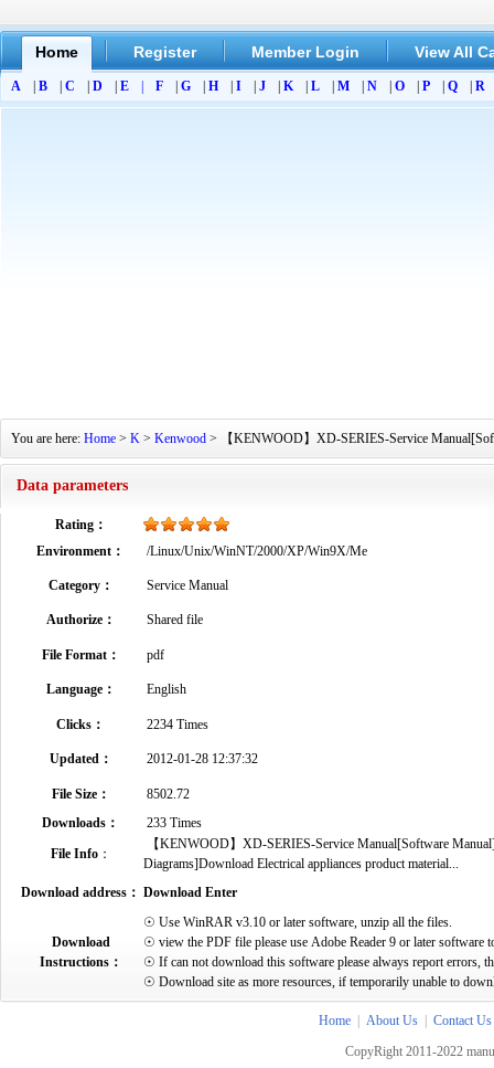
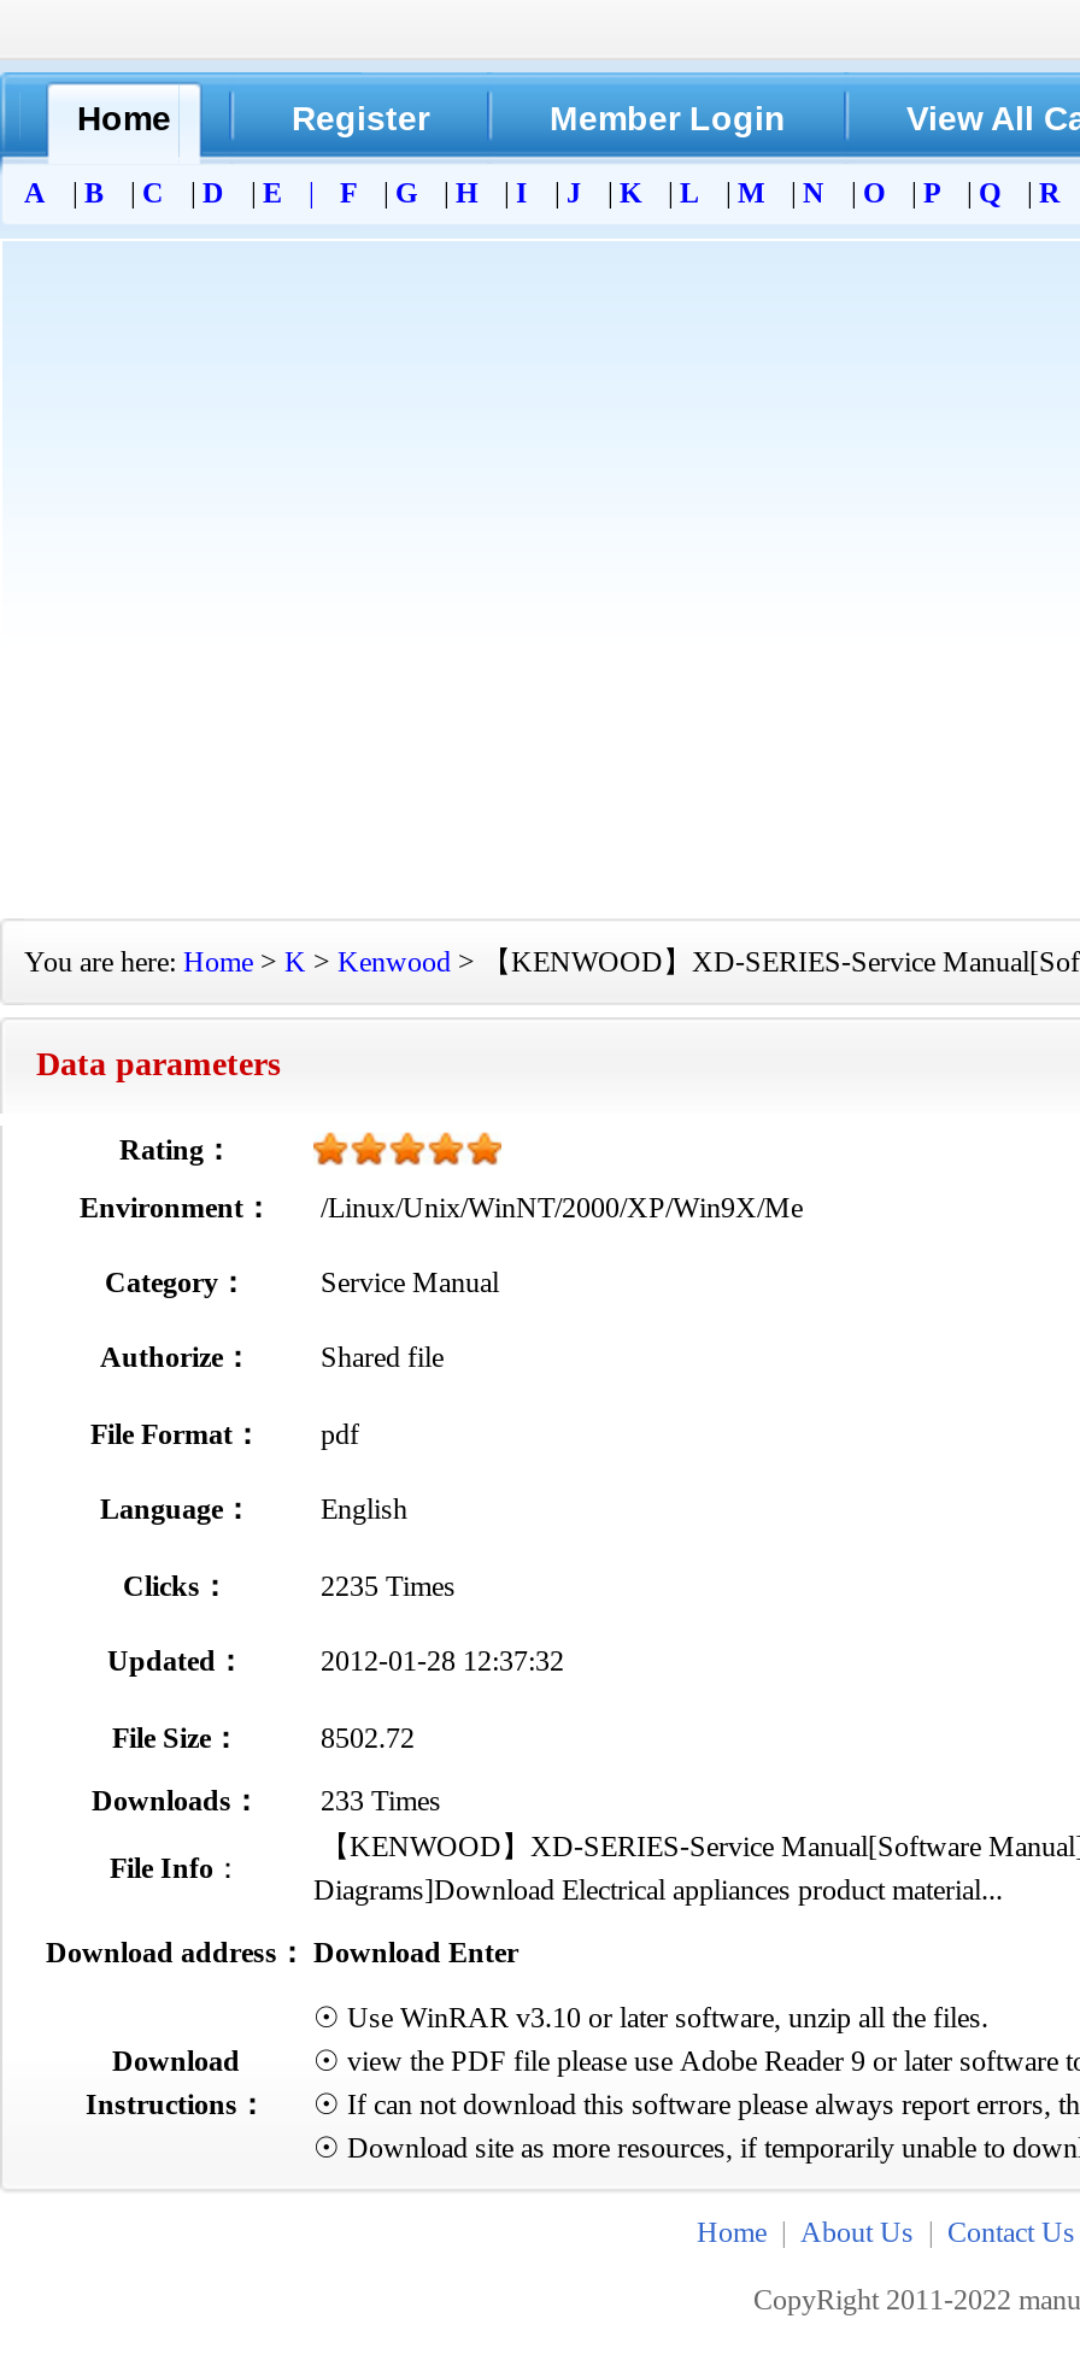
[143,717,208,732] 2234 Times -> [313,1569,456,1603] 2235 Times

